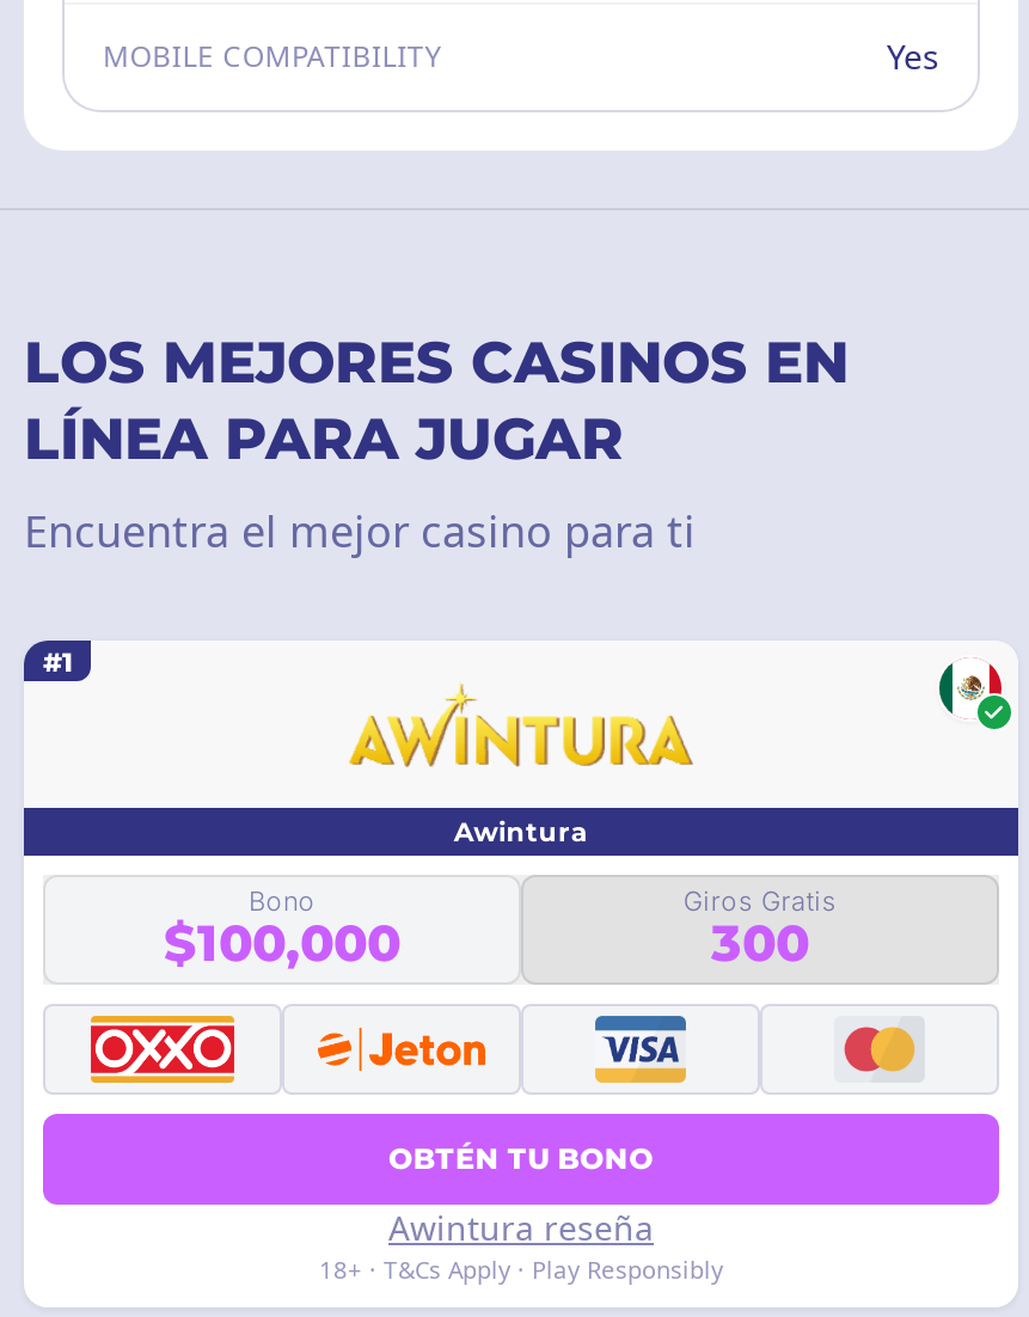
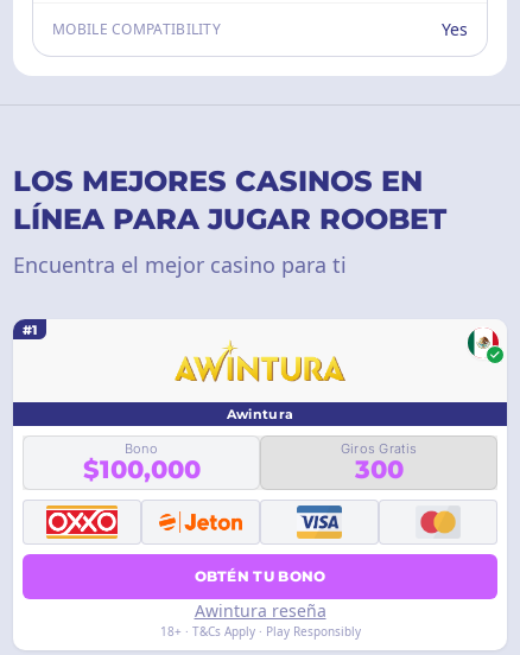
[24,404,624,473] LÍNEA PARA JUGAR -> [13,202,446,236] LÍNEA PARA JUGAR ROOBET

